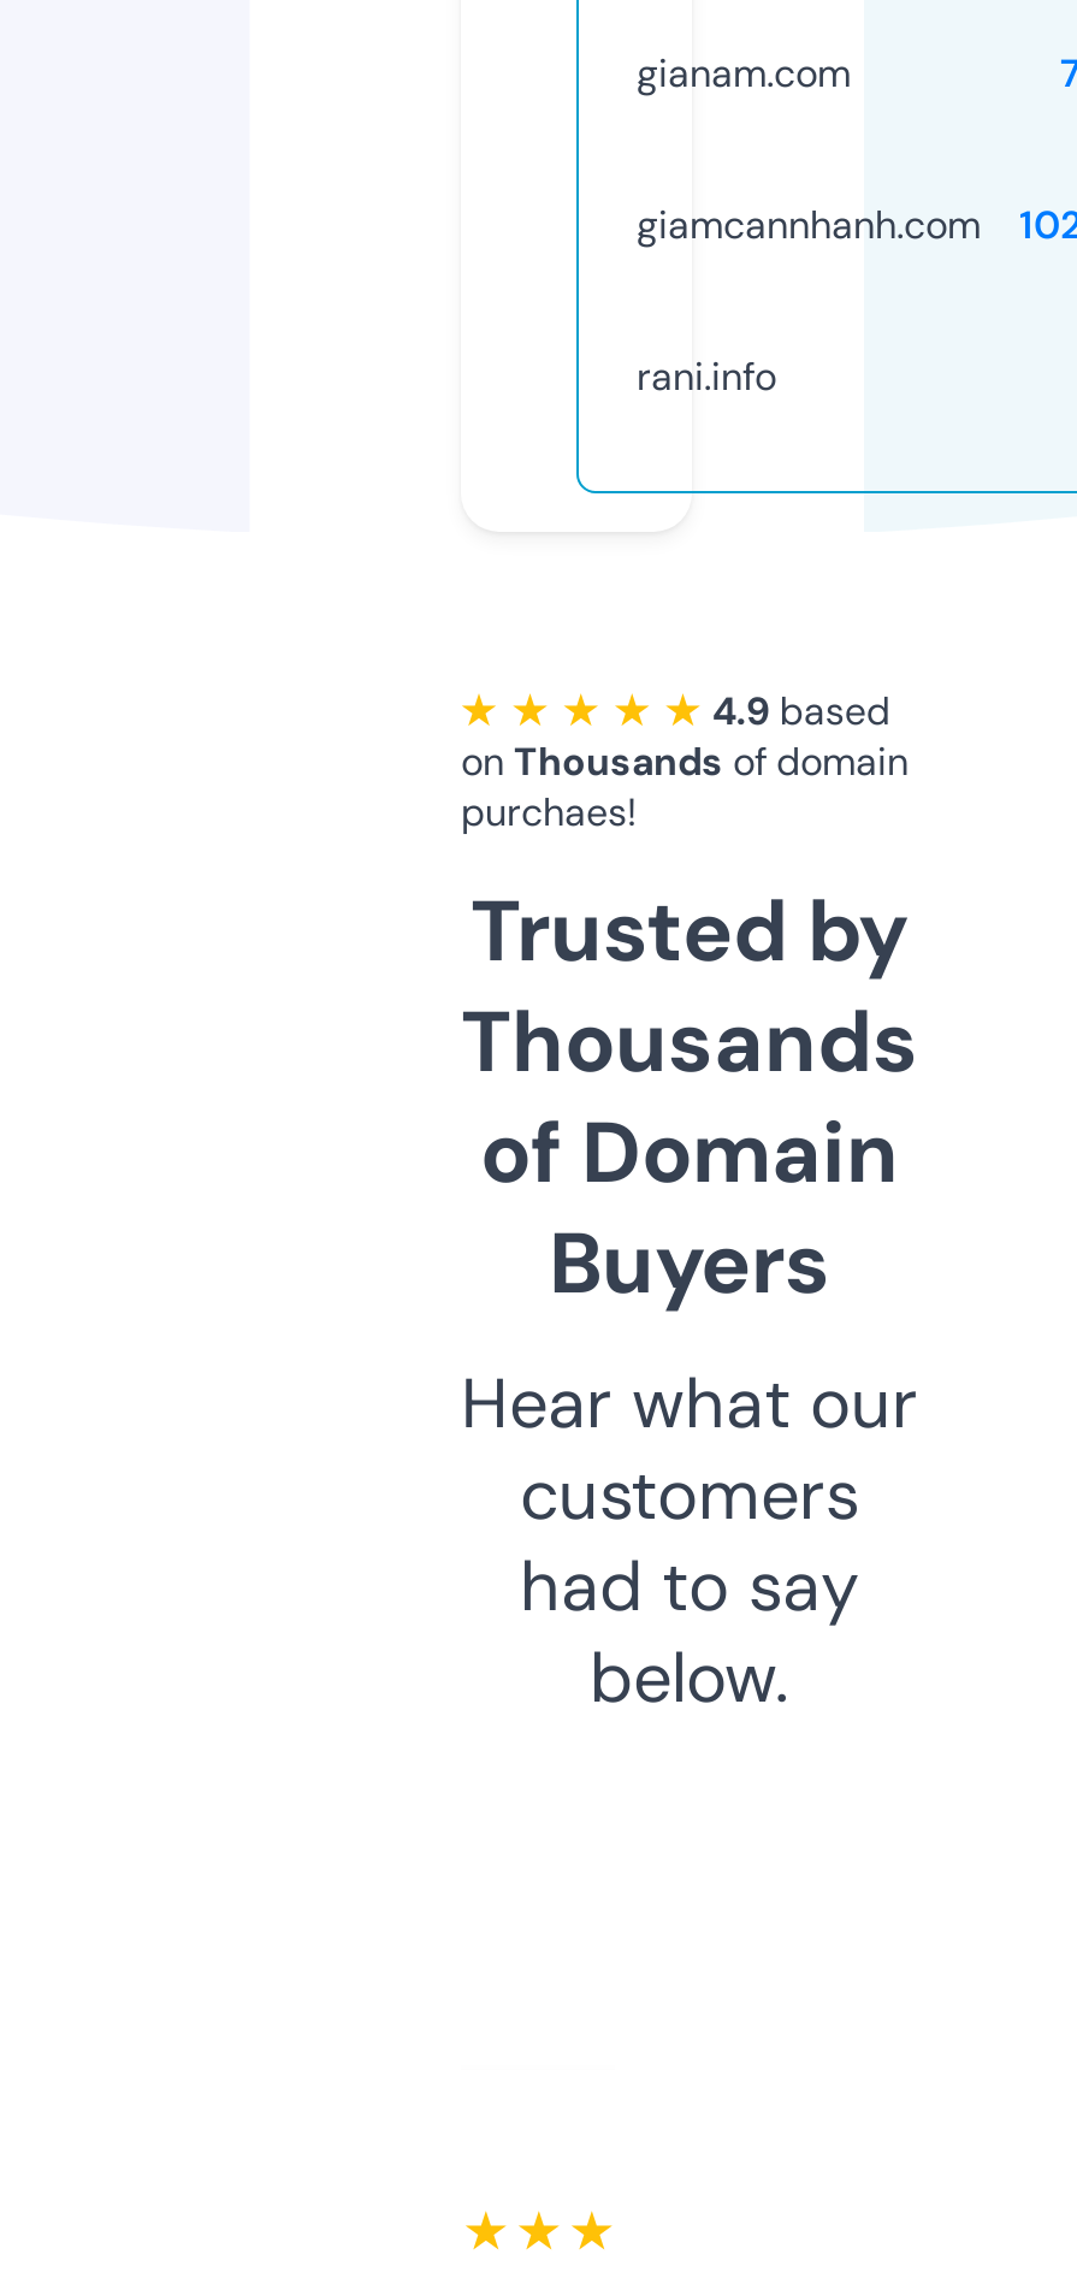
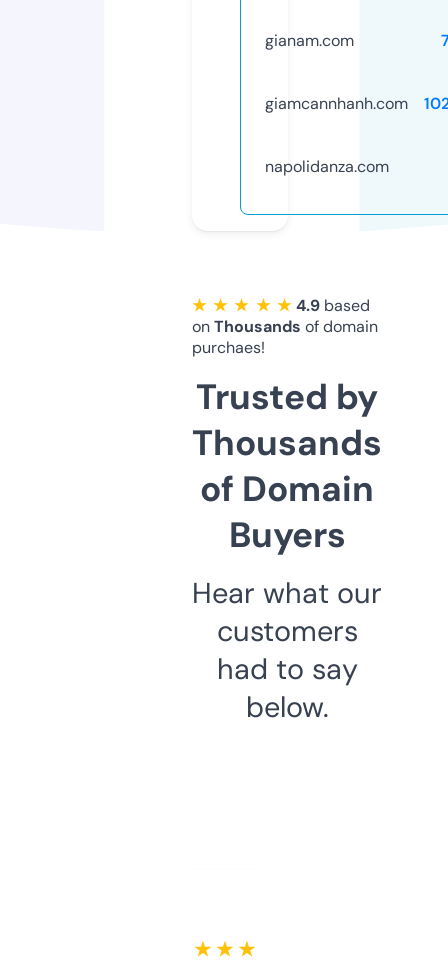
[637,351,776,401] rani.info -> [265,156,389,177] napolidanza.com

